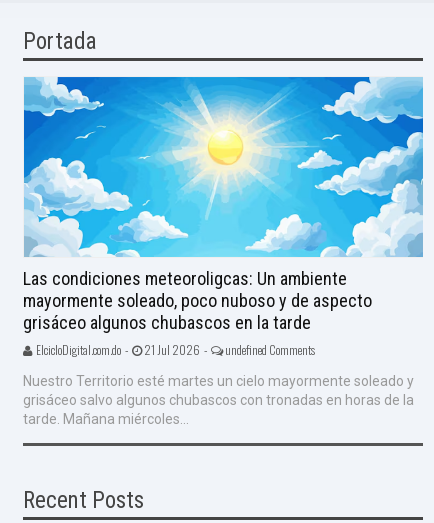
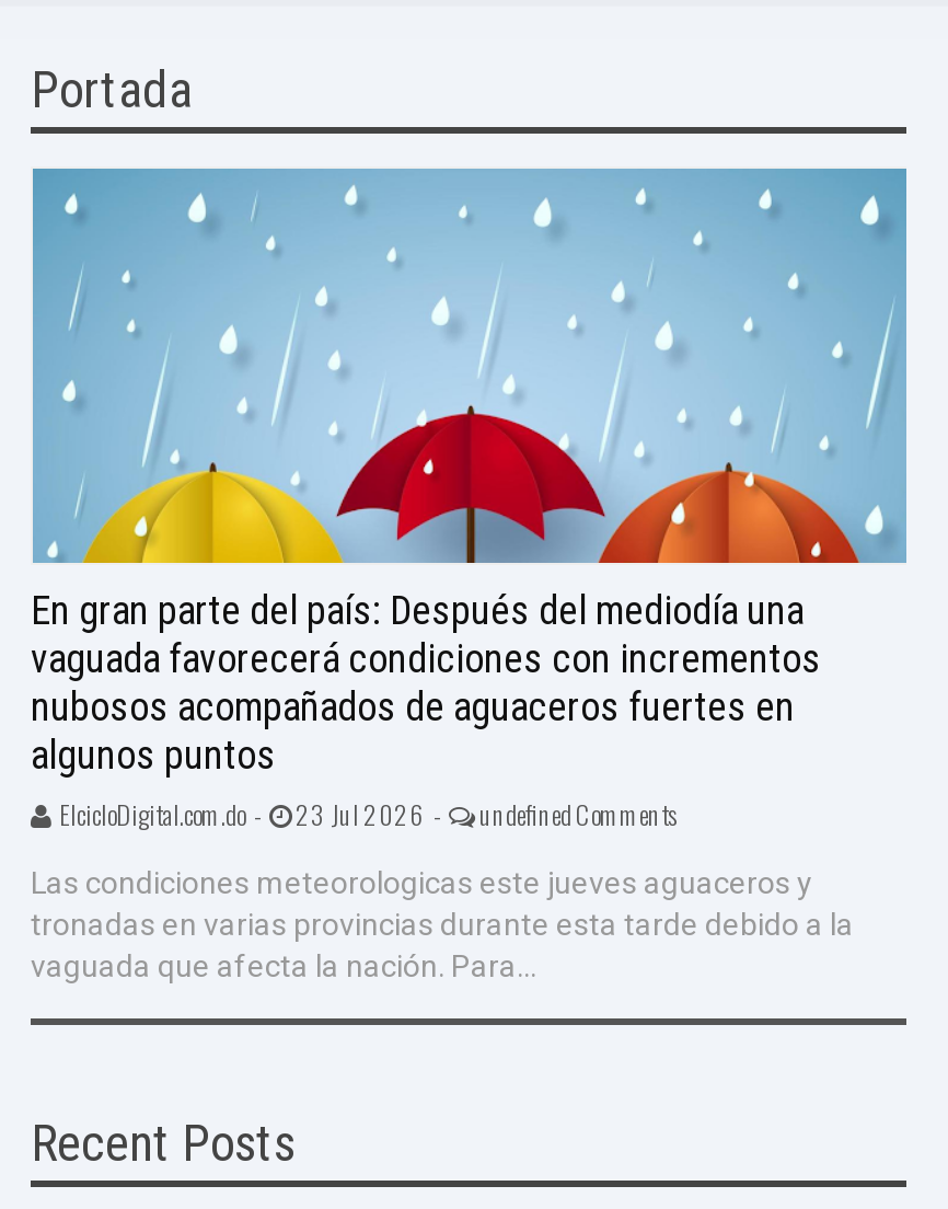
[23,77,423,358] [image] | Las condiciones meteoroligcas: Un ambiente | mayormente soleado, poco nuboso y de aspecto | grisáceo algunos chubascos en la tarde | ElcicloDigital.com.do - 21 Jul 2026 - -> [31,166,904,832] [image] | En gran parte del país: Después del mediodía una | vaguada favorecerá condiciones con incrementos | nubosos acompañados de aguaceros fuertes en | algunos puntos | ElcicloDigital.com.do - 23 Jul 2026 -
[23,373,414,427] Nuestro Territorio esté martes un cielo mayormente soleado y | grisáceo salvo algunos chubascos con tronadas en horas de la | tarde. Mañana miércoles... -> [31,865,854,983] Las condiciones meteorologicas este jueves aguaceros y | tronadas en varias provincias durante esta tarde debido a la | vaguada que afecta la nación. Para...

